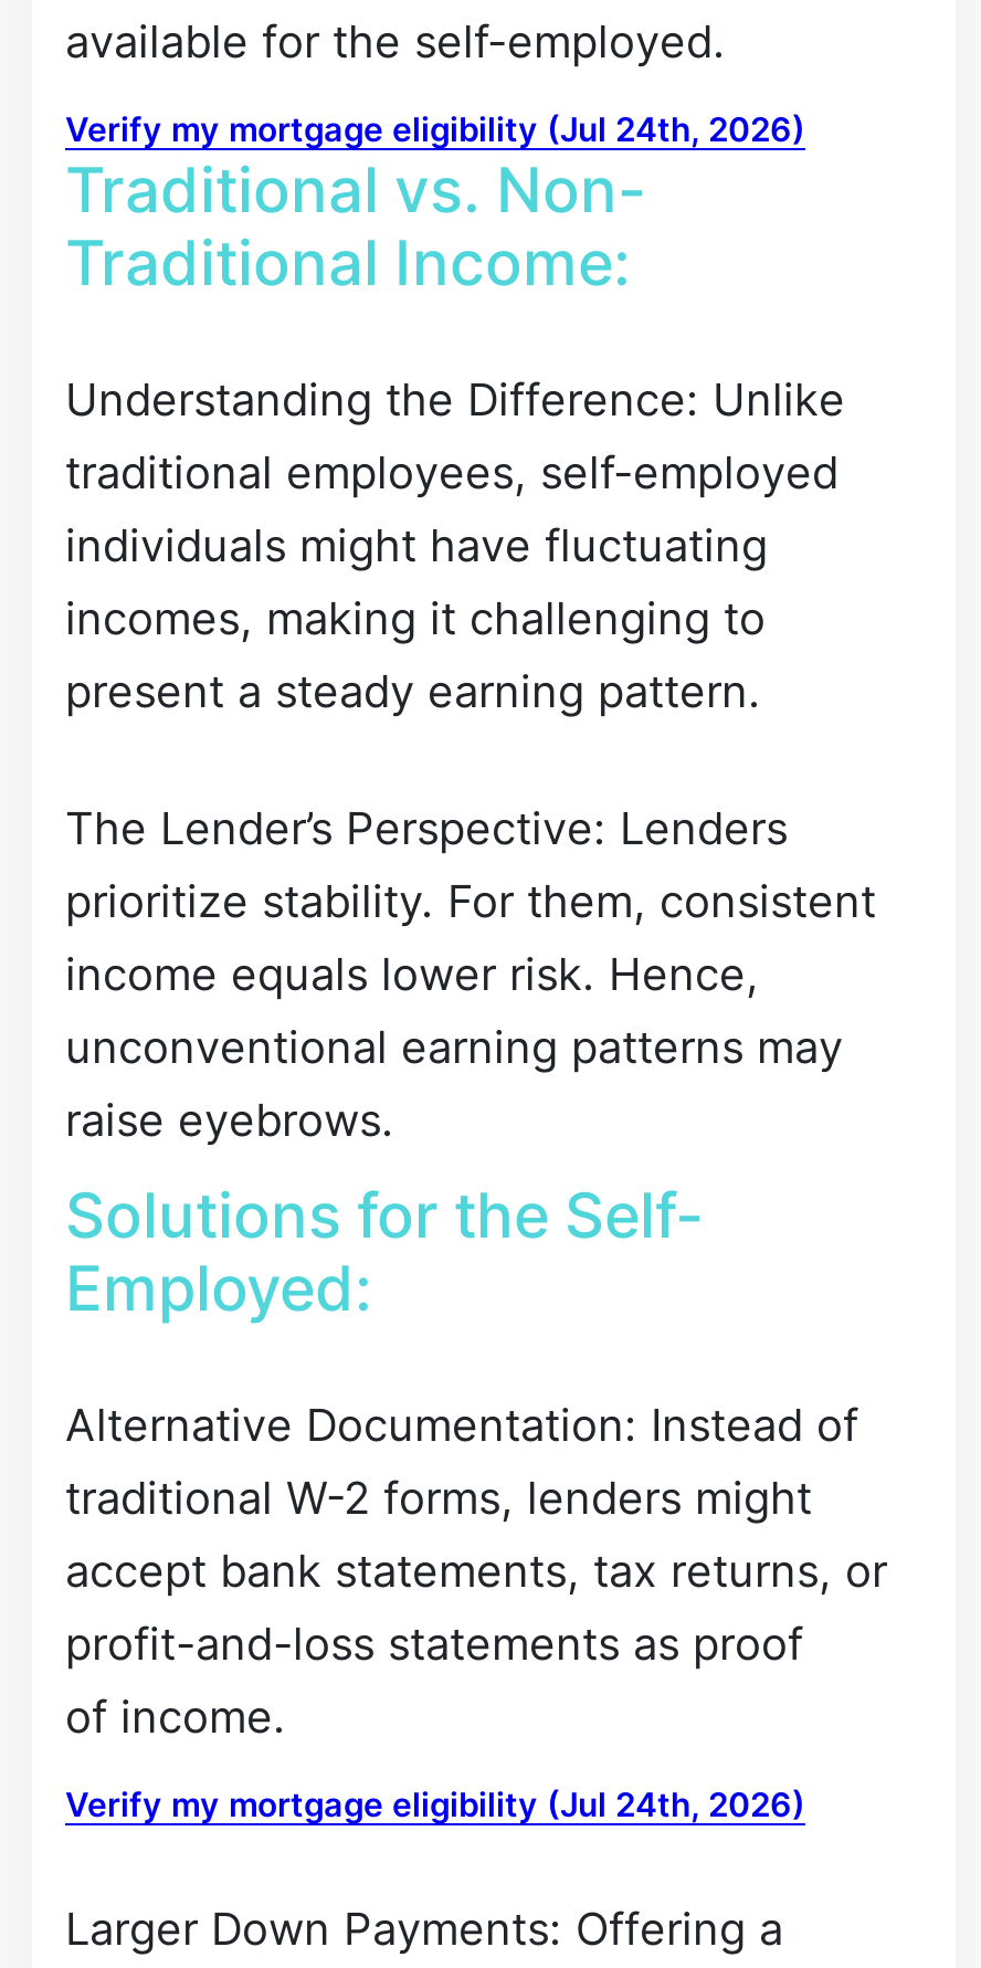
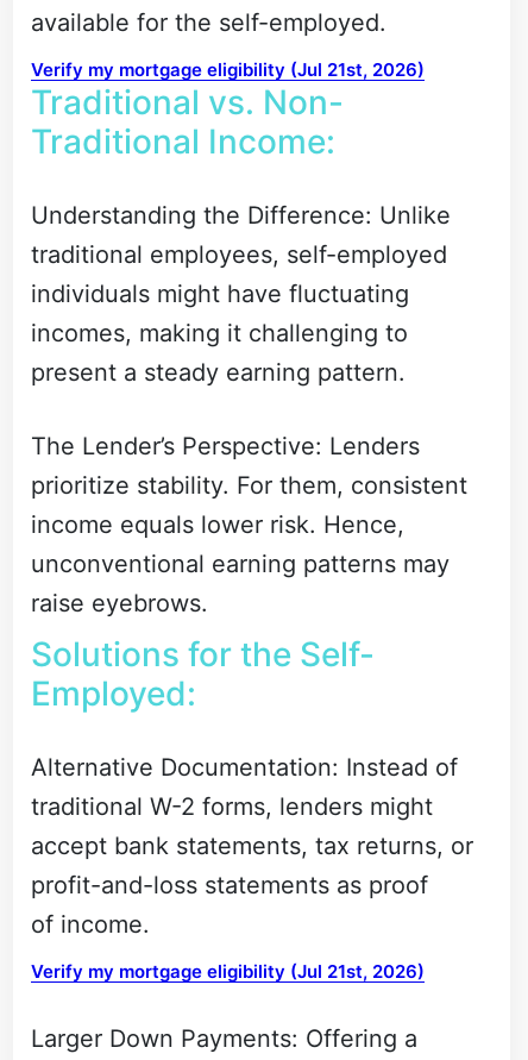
[65,108,805,150] Verify my mortgage eligibility (Jul 24th, 2026) -> [31,58,425,81] Verify my mortgage eligibility (Jul 21st, 2026)
[65,1783,805,1825] Verify my mortgage eligibility (Jul 24th, 2026) -> [31,960,425,983] Verify my mortgage eligibility (Jul 21st, 2026)

